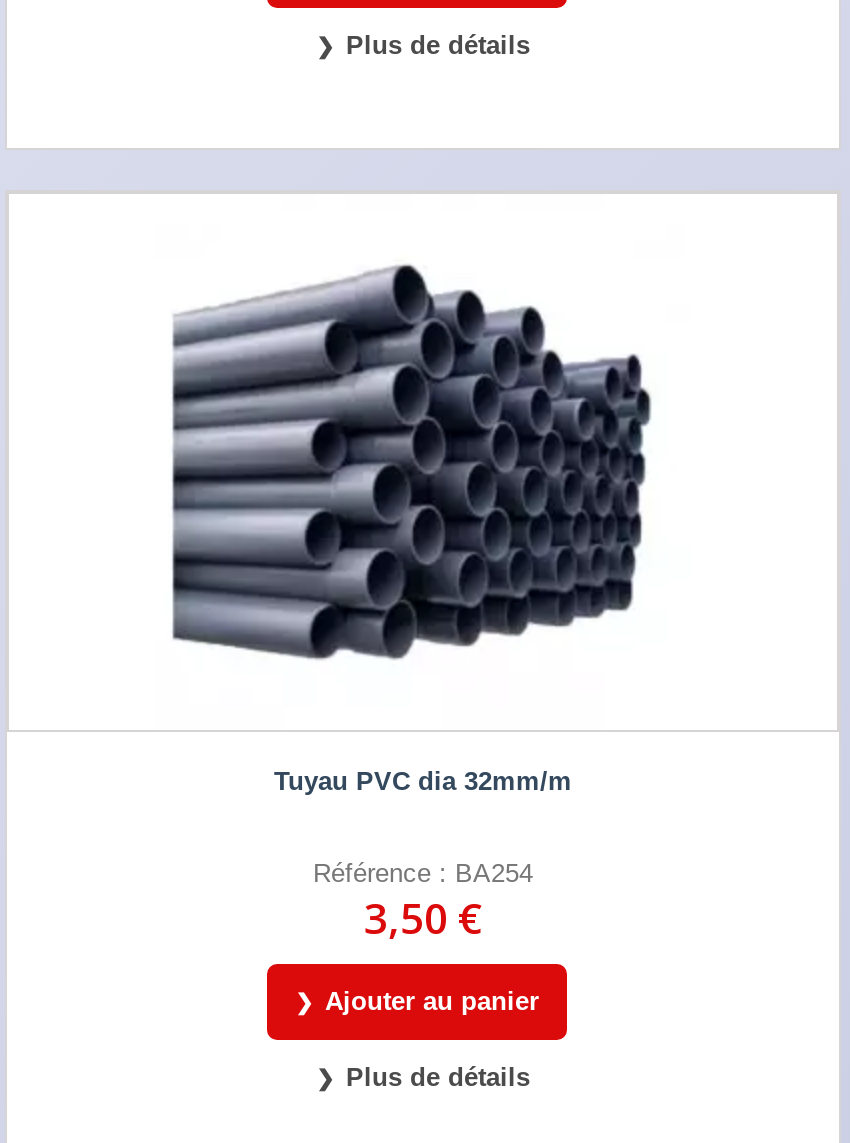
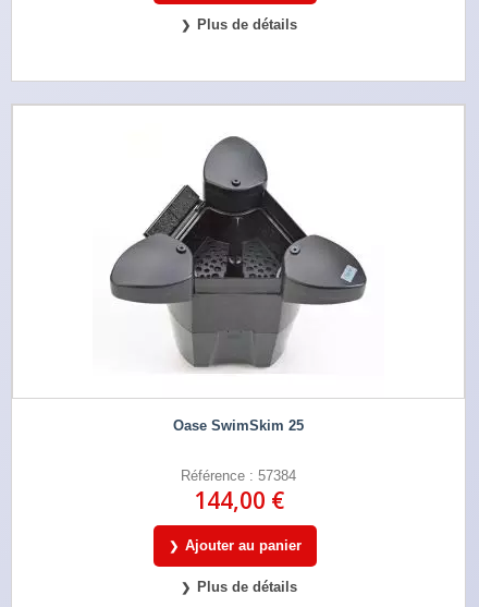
[171,250,659,682] [image] -> [102,135,368,373] [image]
[274,767,572,797] Tuyau PVC dia 32mm/m -> [173,418,304,434] Oase SwimSkim 25
[313,859,533,947] Référence : BA254 | 3,50 € -> [181,468,296,516] Référence : 57384 | 144,00 €

